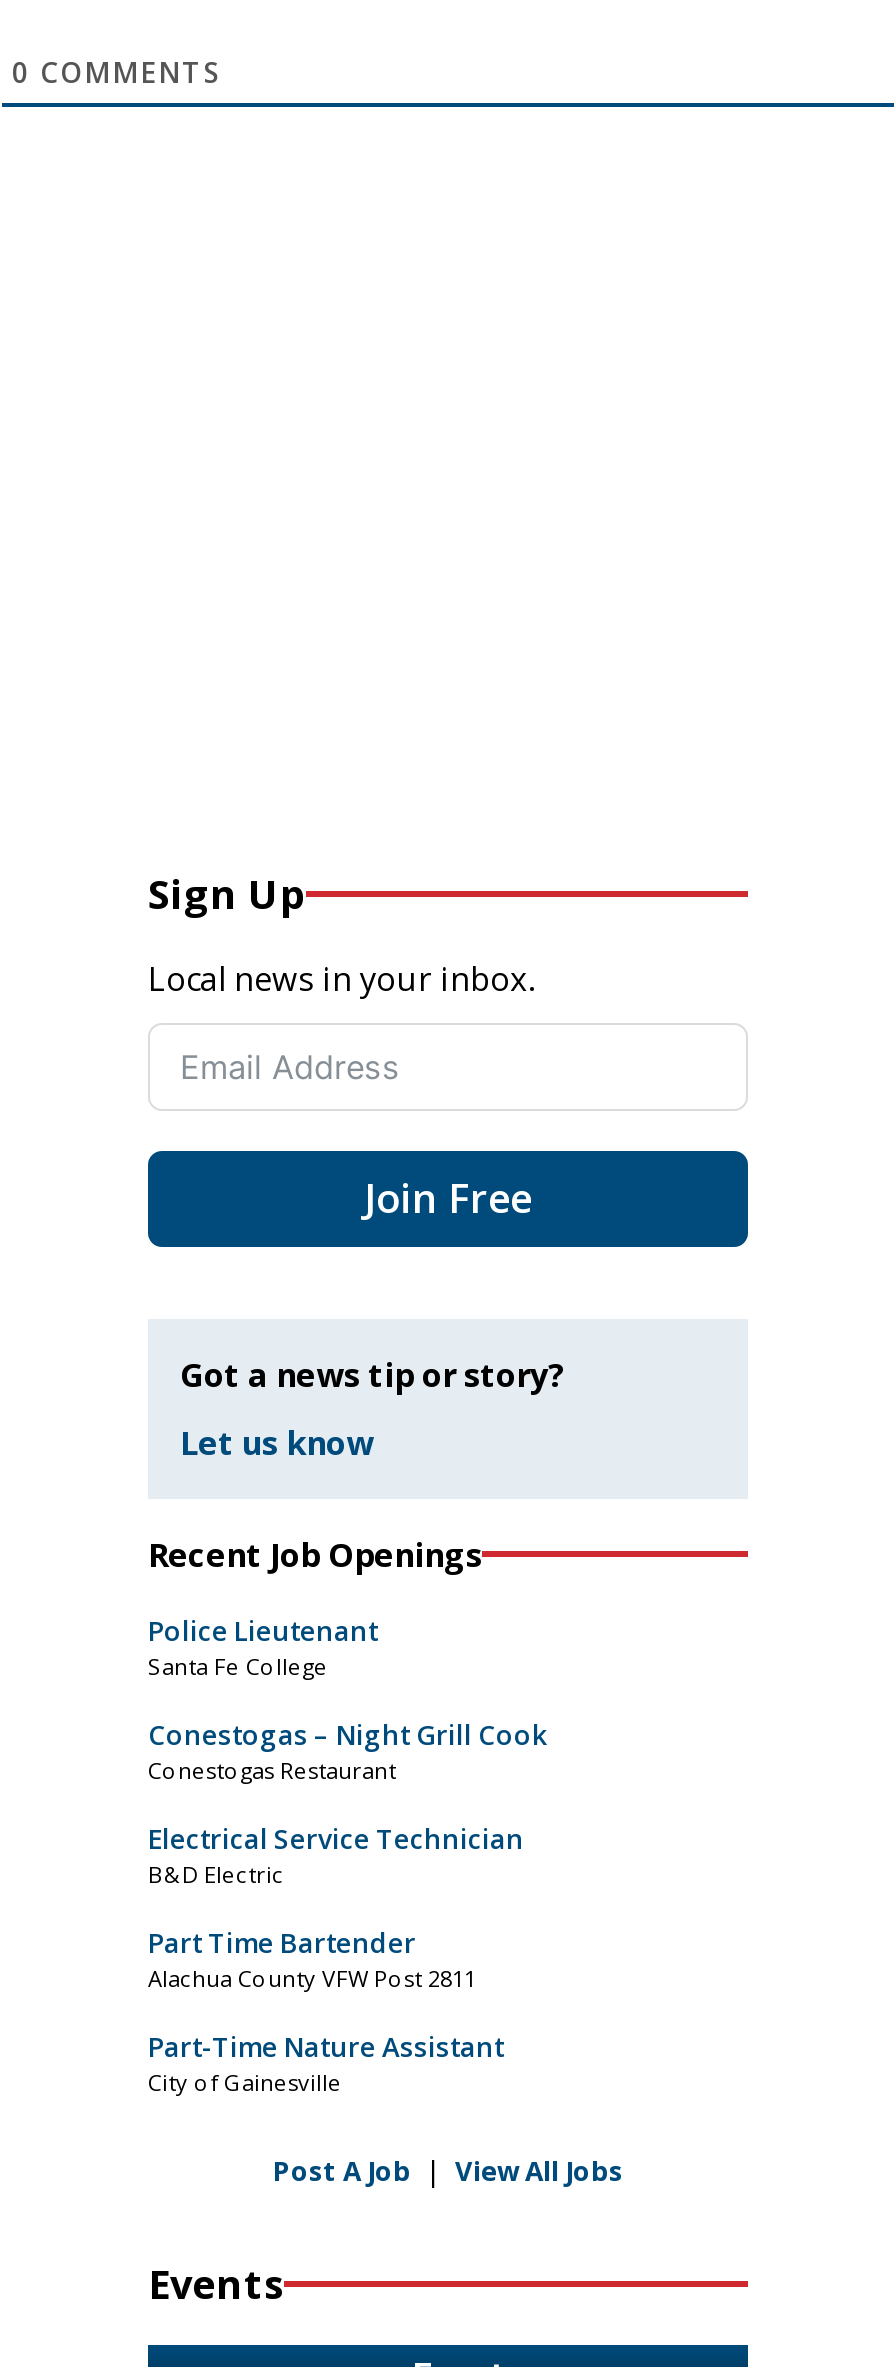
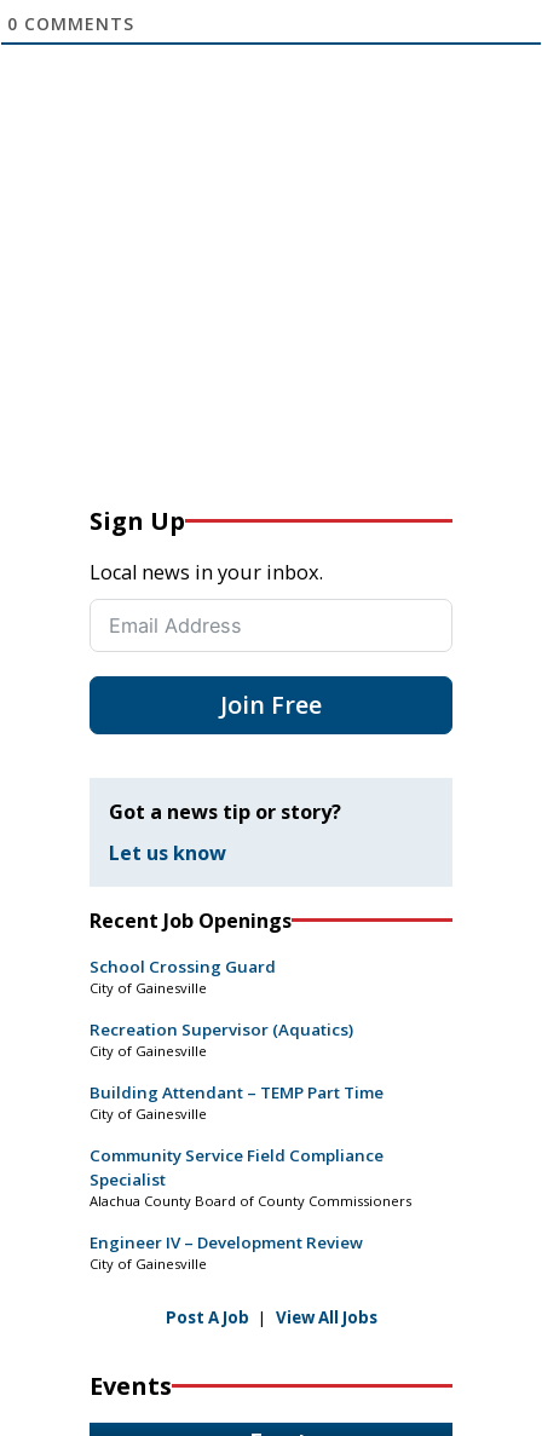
[148,1613,378,1681] Police Lieutenant | Santa Fe College -> [90,956,276,997] School Crossing Guard | City of Gainesville
[148,1717,548,1785] Conestogas – Night Grill Cook | Conestogas Restaurant -> [90,1019,353,1060] Recreation Supervisor (Aquatics) | City of Gainesville
[148,1821,524,1889] Electrical Service Technician | B&D Electric -> [90,1082,384,1123] Building Attendant – TEMP Part Time | City of Gainesville
[148,1925,476,1993] Part Time Bartender | Alachua County VFW Post 2811 -> [90,1144,411,1210] Community Service Field Compliance | Specialist | Alachua County Board of County Commissioners
[148,2029,504,2065] Part-Time Nature Assistant -> [90,1232,363,1253] Engineer IV – Development Review

